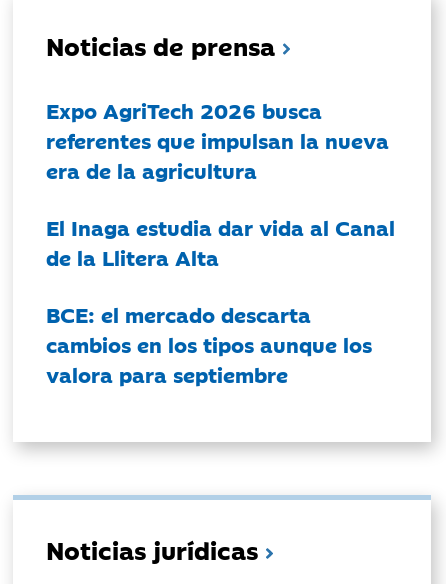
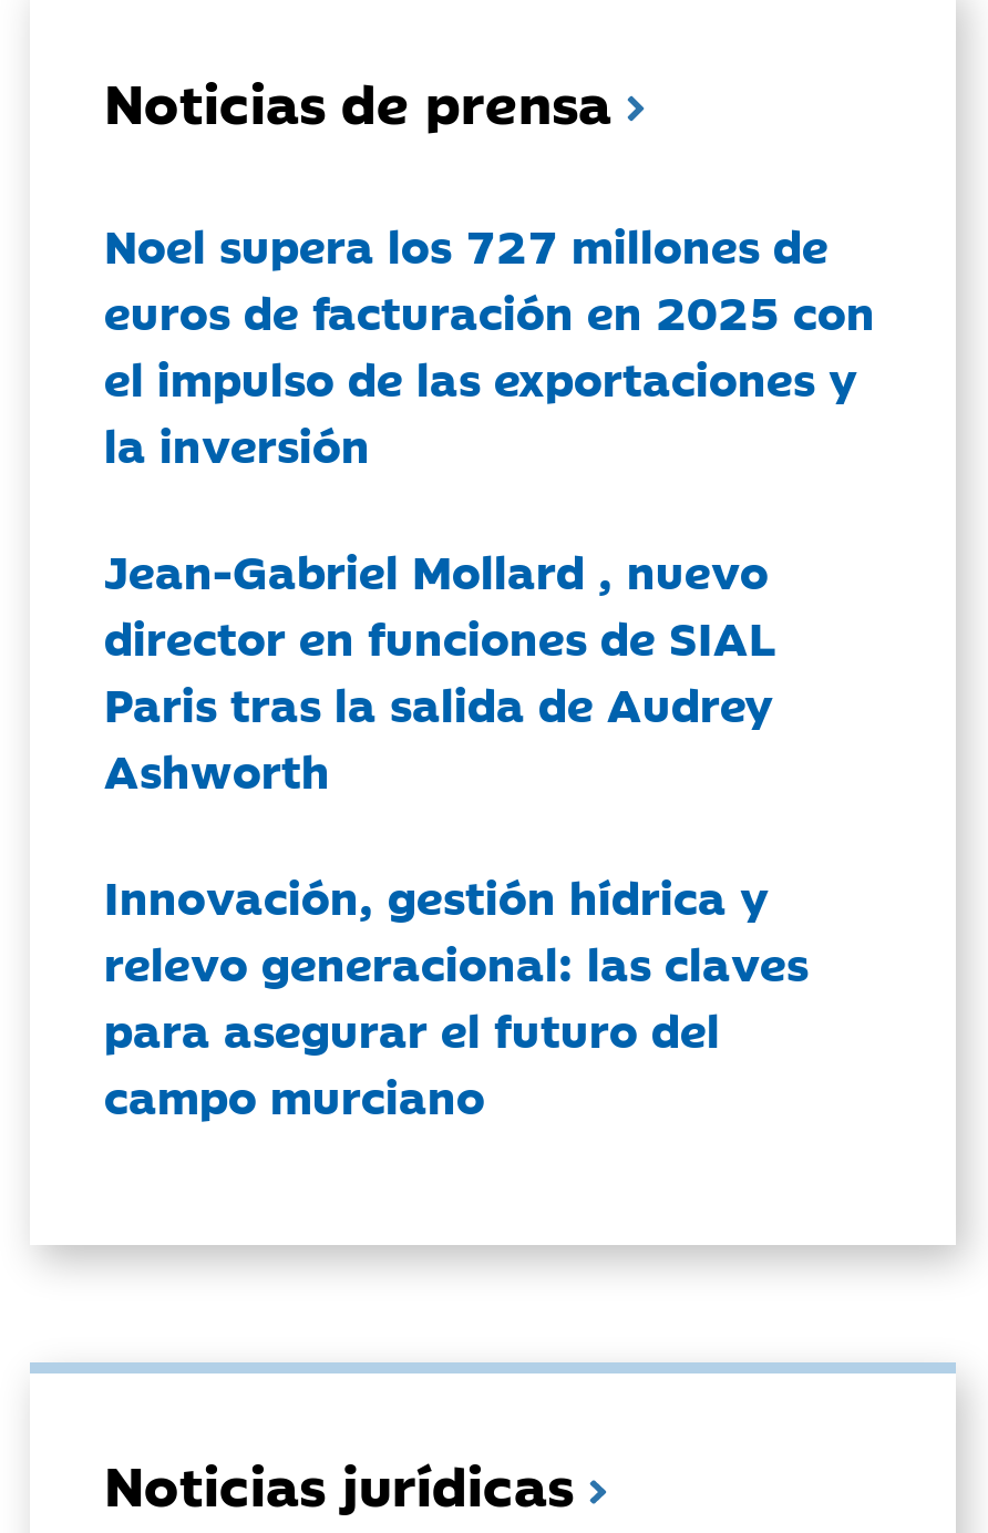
[46,95,389,185] Expo AgriTech 2026 busca | referentes que impulsan la nueva | era de la agricultura -> [104,211,875,477] Noel supera los 727 millones de | euros de facturación en 2025 con | el impulso de las exportaciones y | la inversión
[46,212,395,272] El Inaga estudia dar vida al Canal | de la Llitera Alta -> [104,536,775,802] Jean-Gabriel Mollard , nuevo | director en funciones de SIAL | Paris tras la salida de Audrey | Ashworth
[46,298,372,388] BCE: el mercado descarta | cambios en los tipos aunque los | valora para septiembre -> [104,861,808,1126] Innovación, gestión hídrica y | relevo generacional: las claves | para asegurar el futuro del | campo murciano

